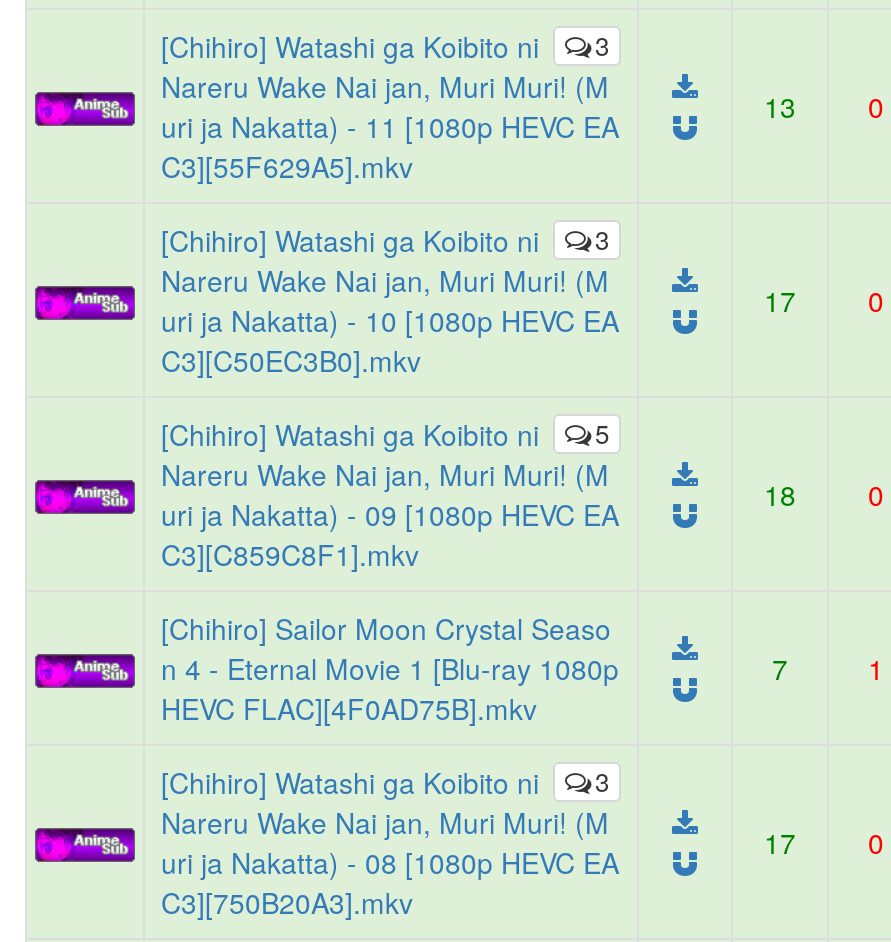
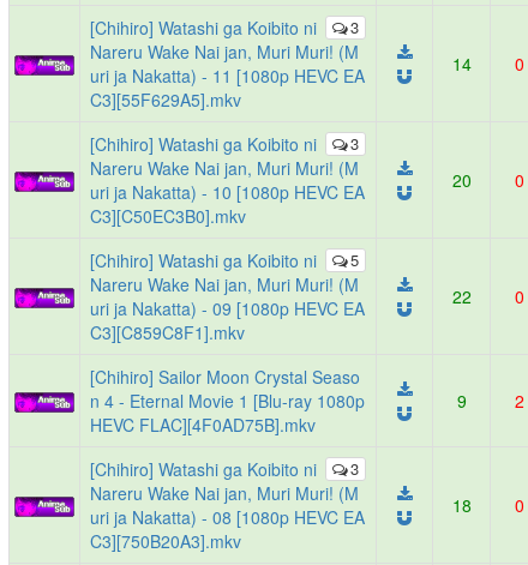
[764,86,884,126] 13 0 -> [452,52,524,76] 14 0
[764,280,884,320] 17 0 -> [452,168,524,192] 20 0
[764,474,884,514] 18 0 -> [452,284,524,308] 22 0
[772,648,788,688] 7 -> [457,389,466,413] 9
[868,648,884,688] 1 -> [514,389,524,413] 2
[764,822,884,862] 17 0 -> [452,493,524,517] 18 0

